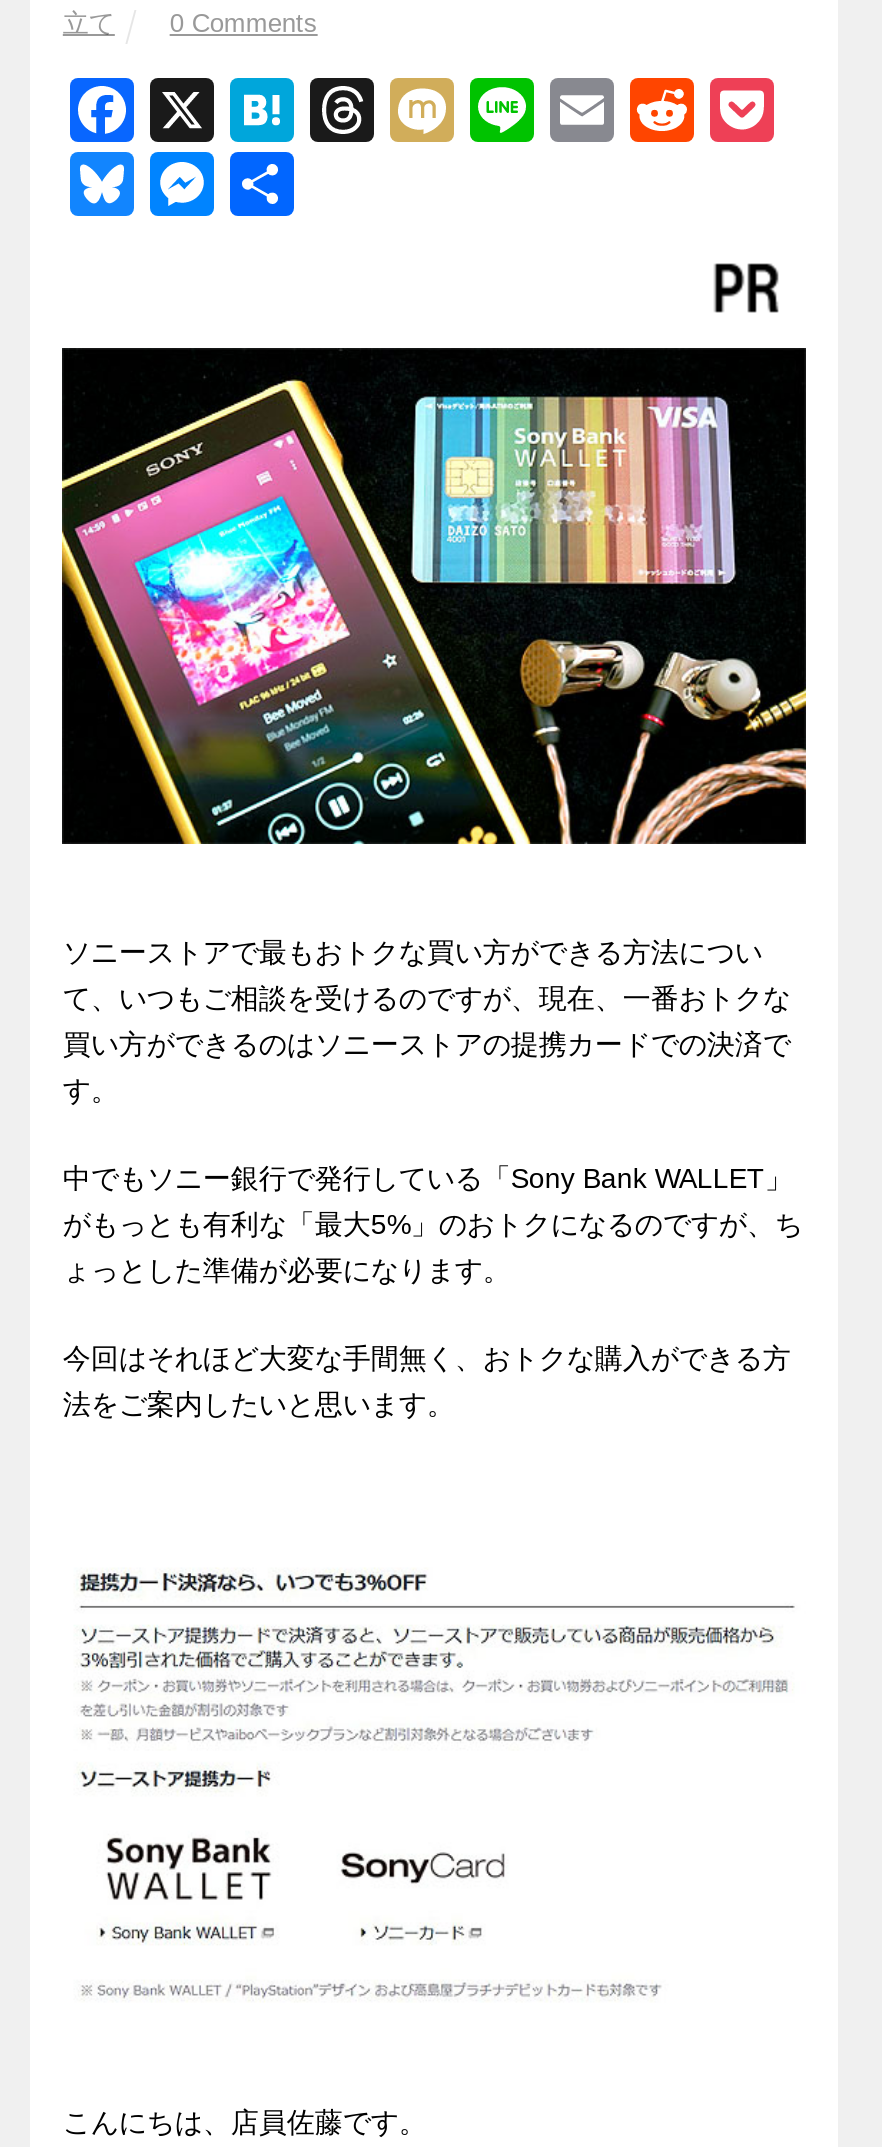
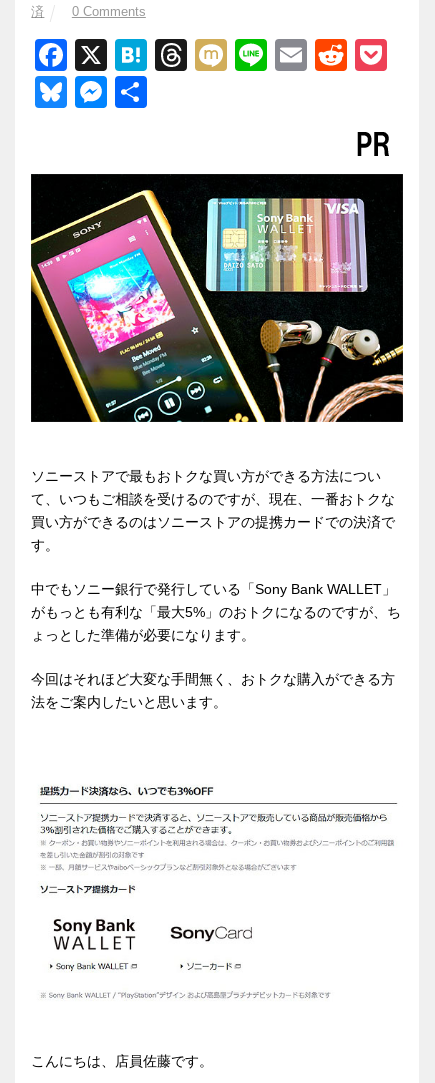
[63,9,115,39] 立て -> [31,4,44,19] 済

